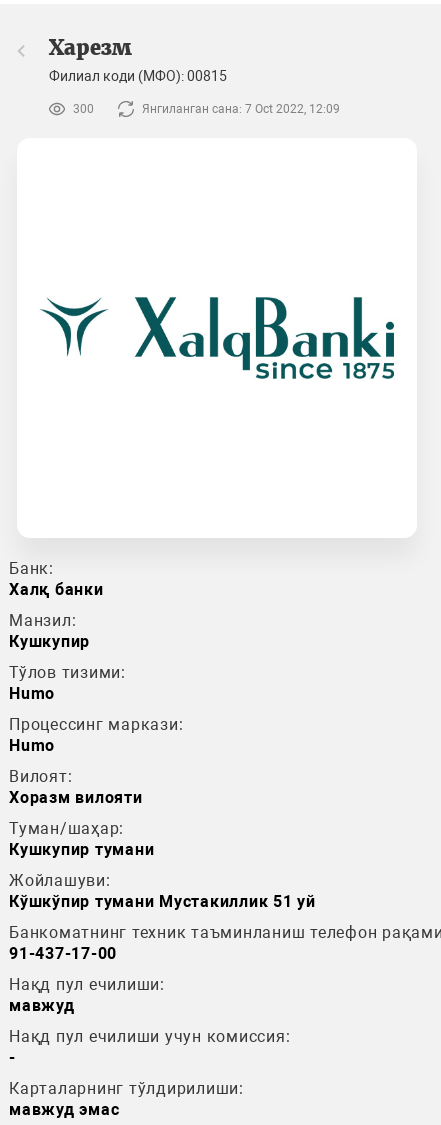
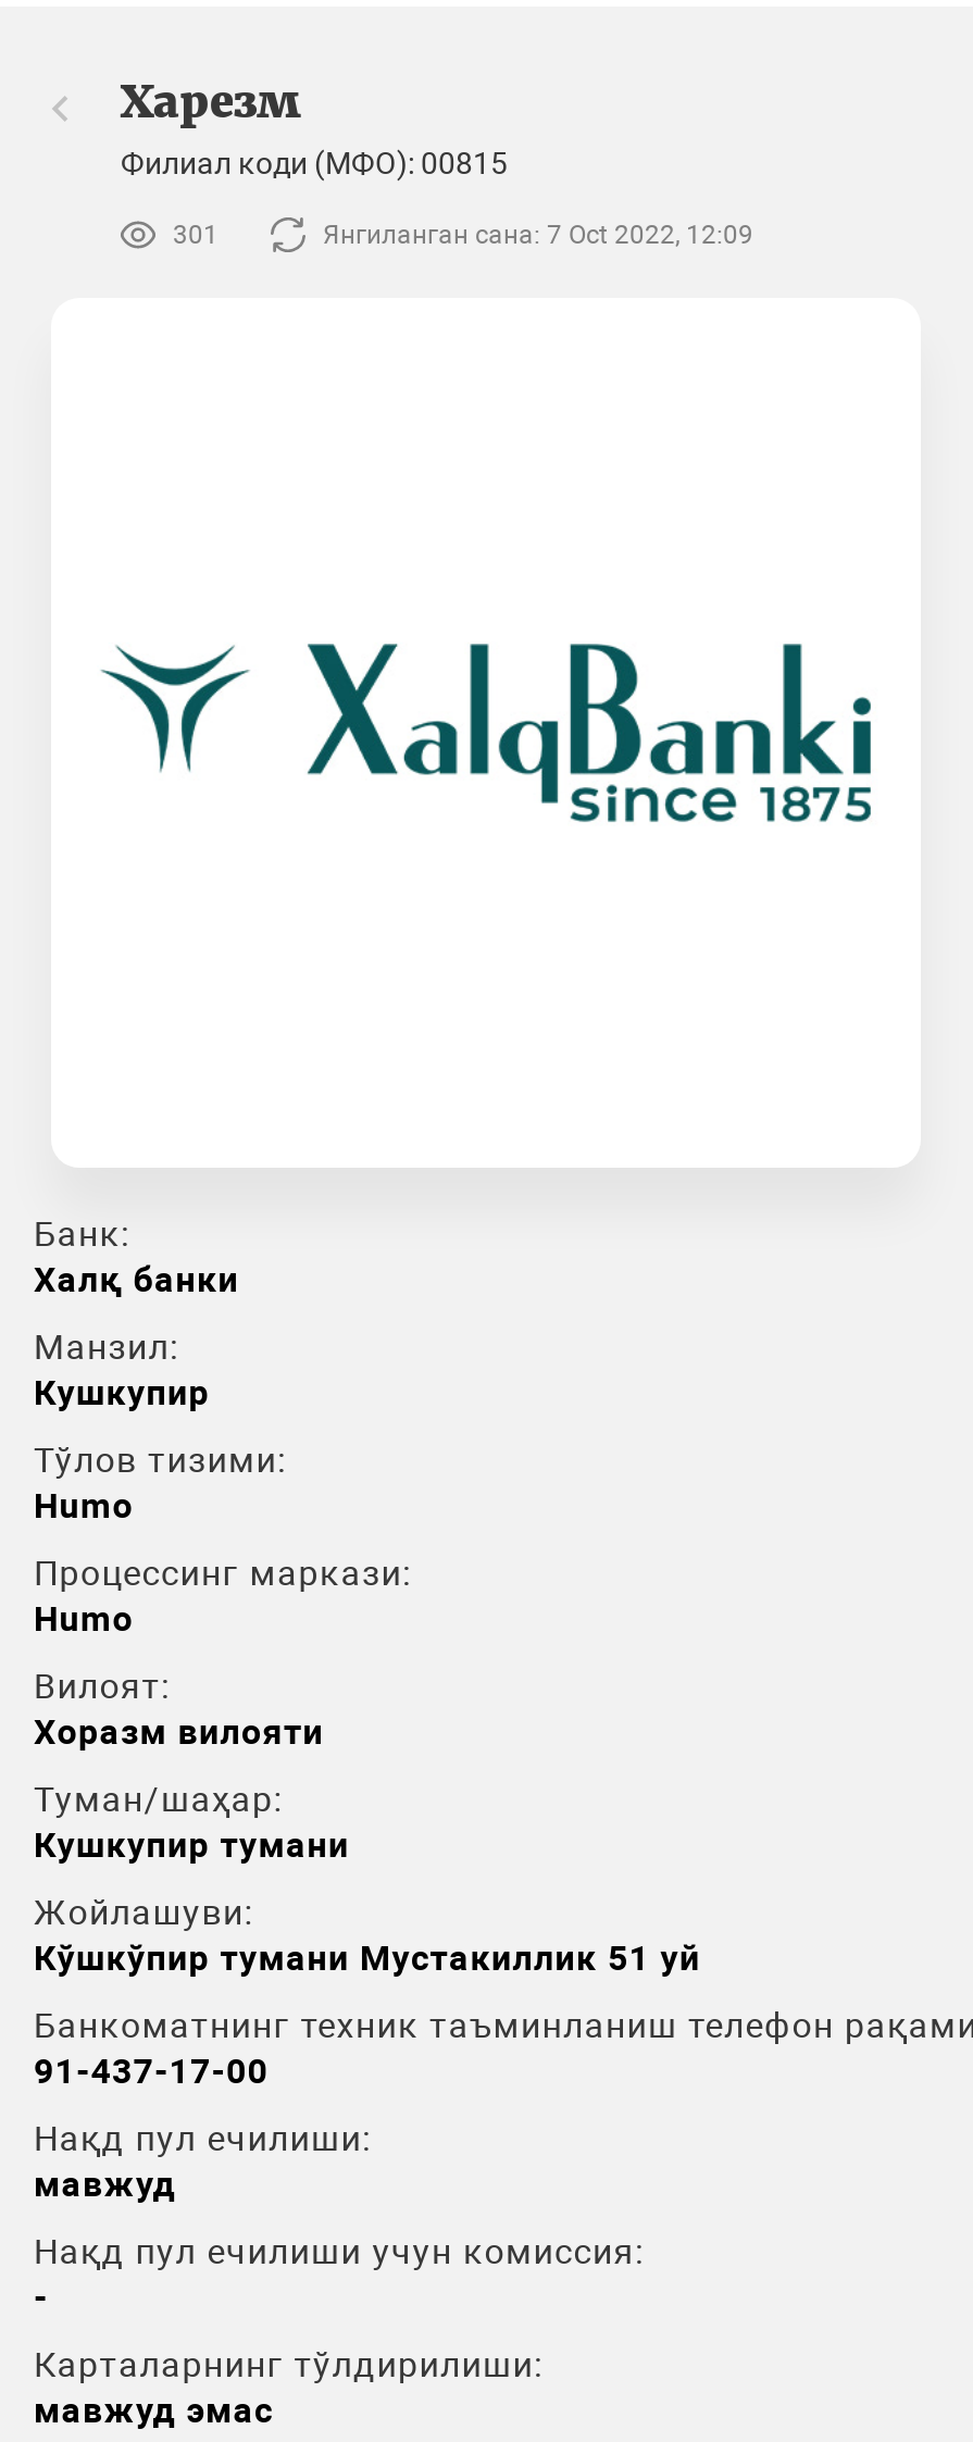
[73,102,94,116] 300 -> [173,220,219,250] 301

